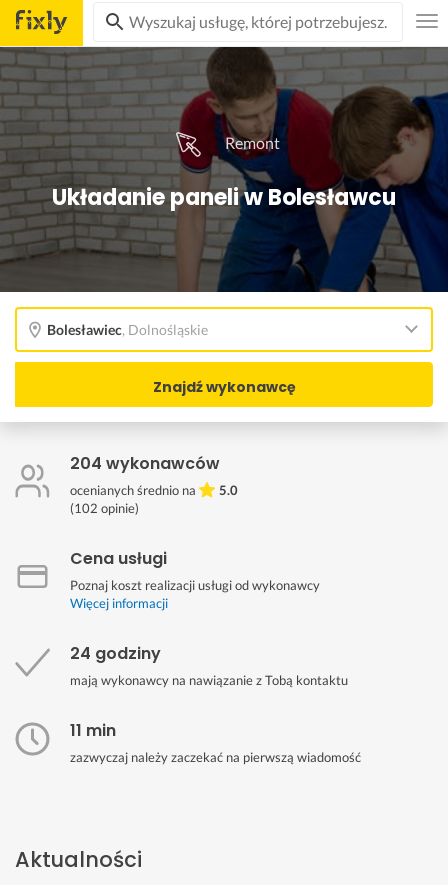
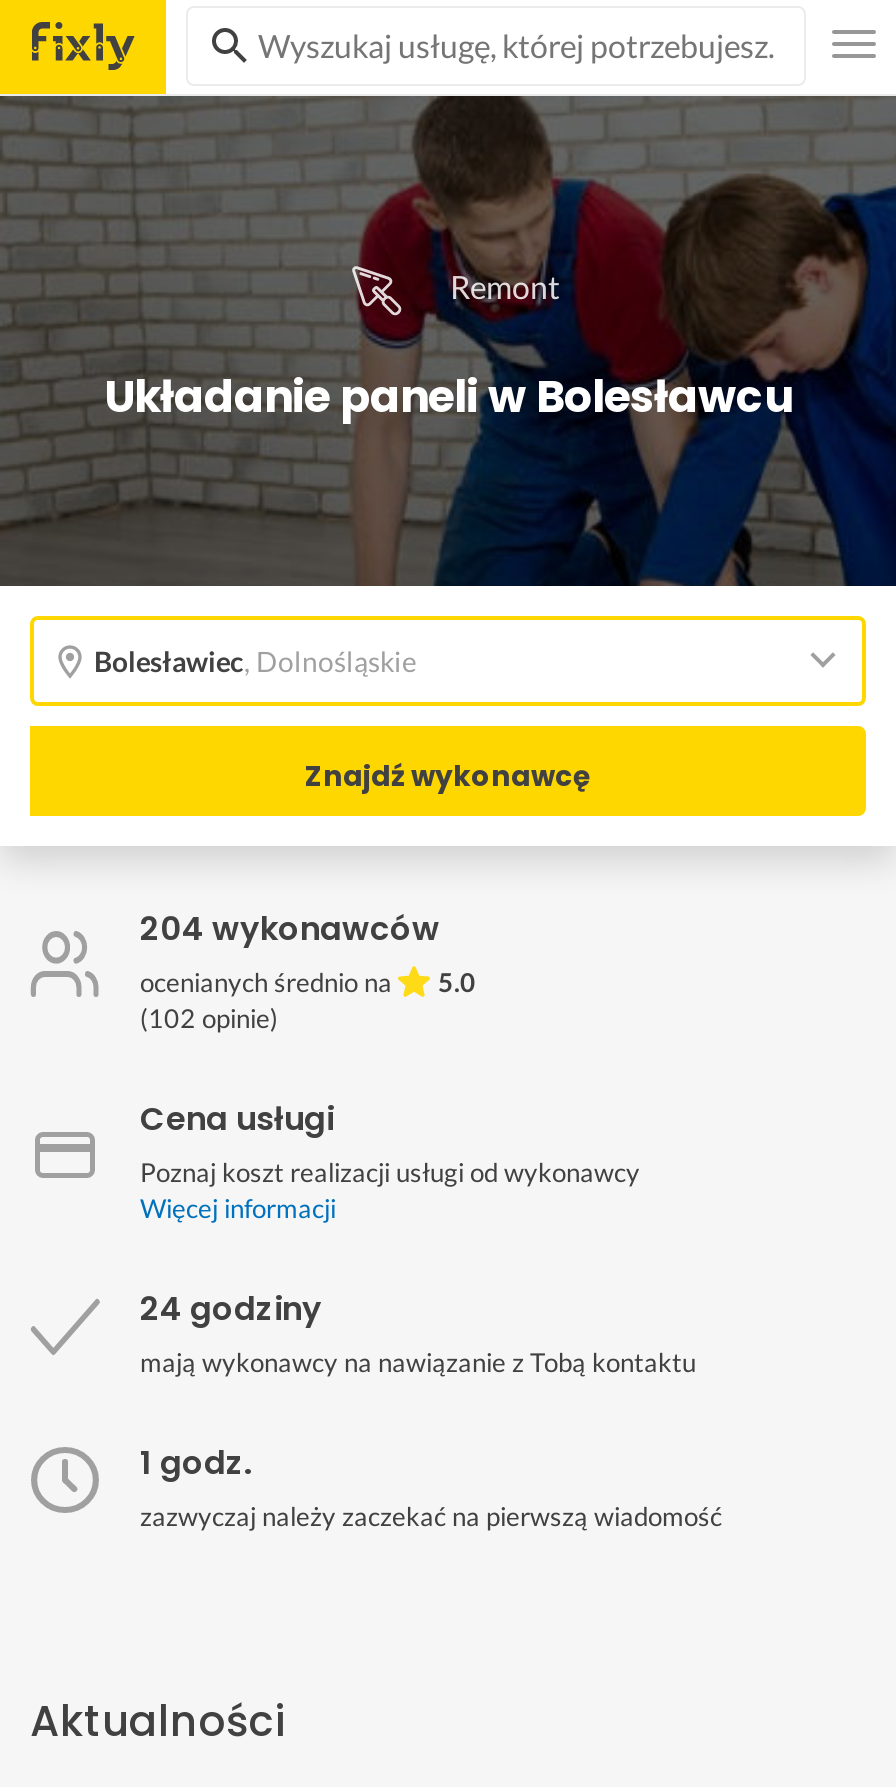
[70,719,116,742] 11 min -> [140,1440,252,1486] 1 godz.

